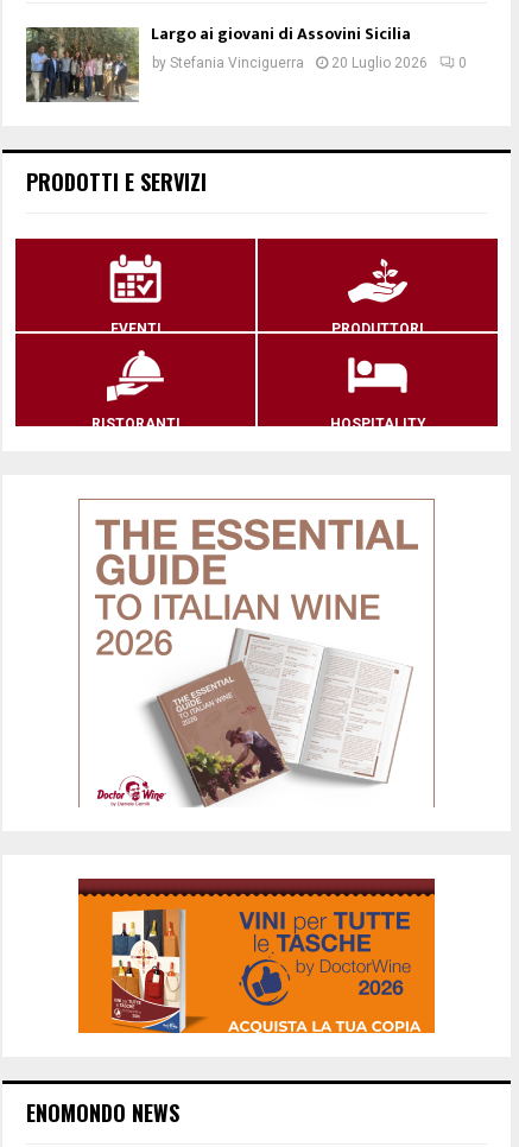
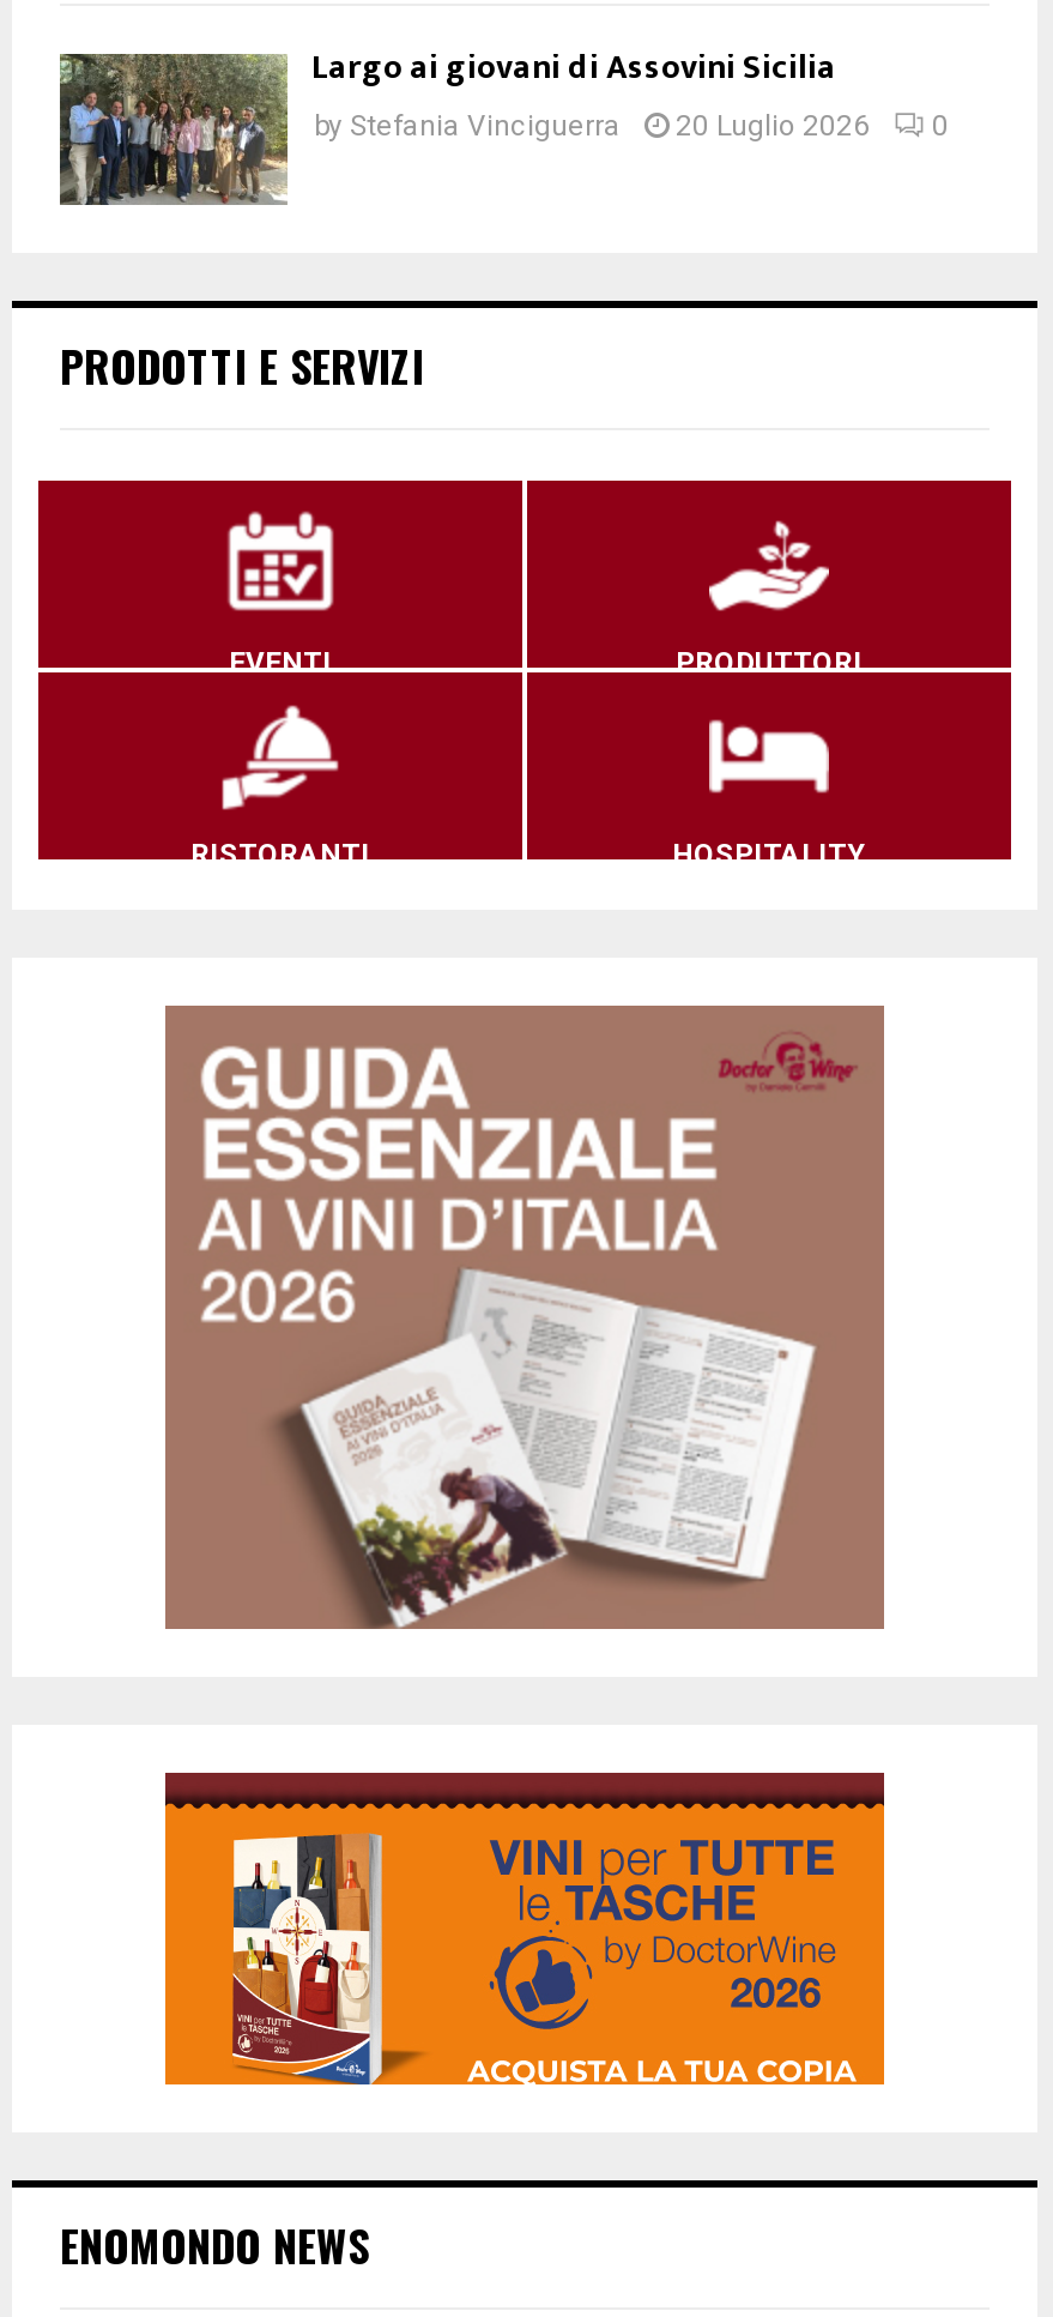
[80,500,433,807] [image] -> [165,1006,884,1631] [image]

